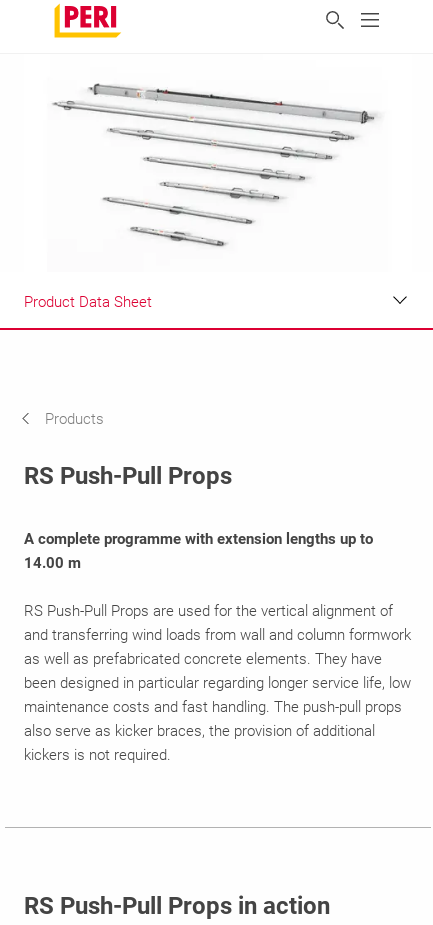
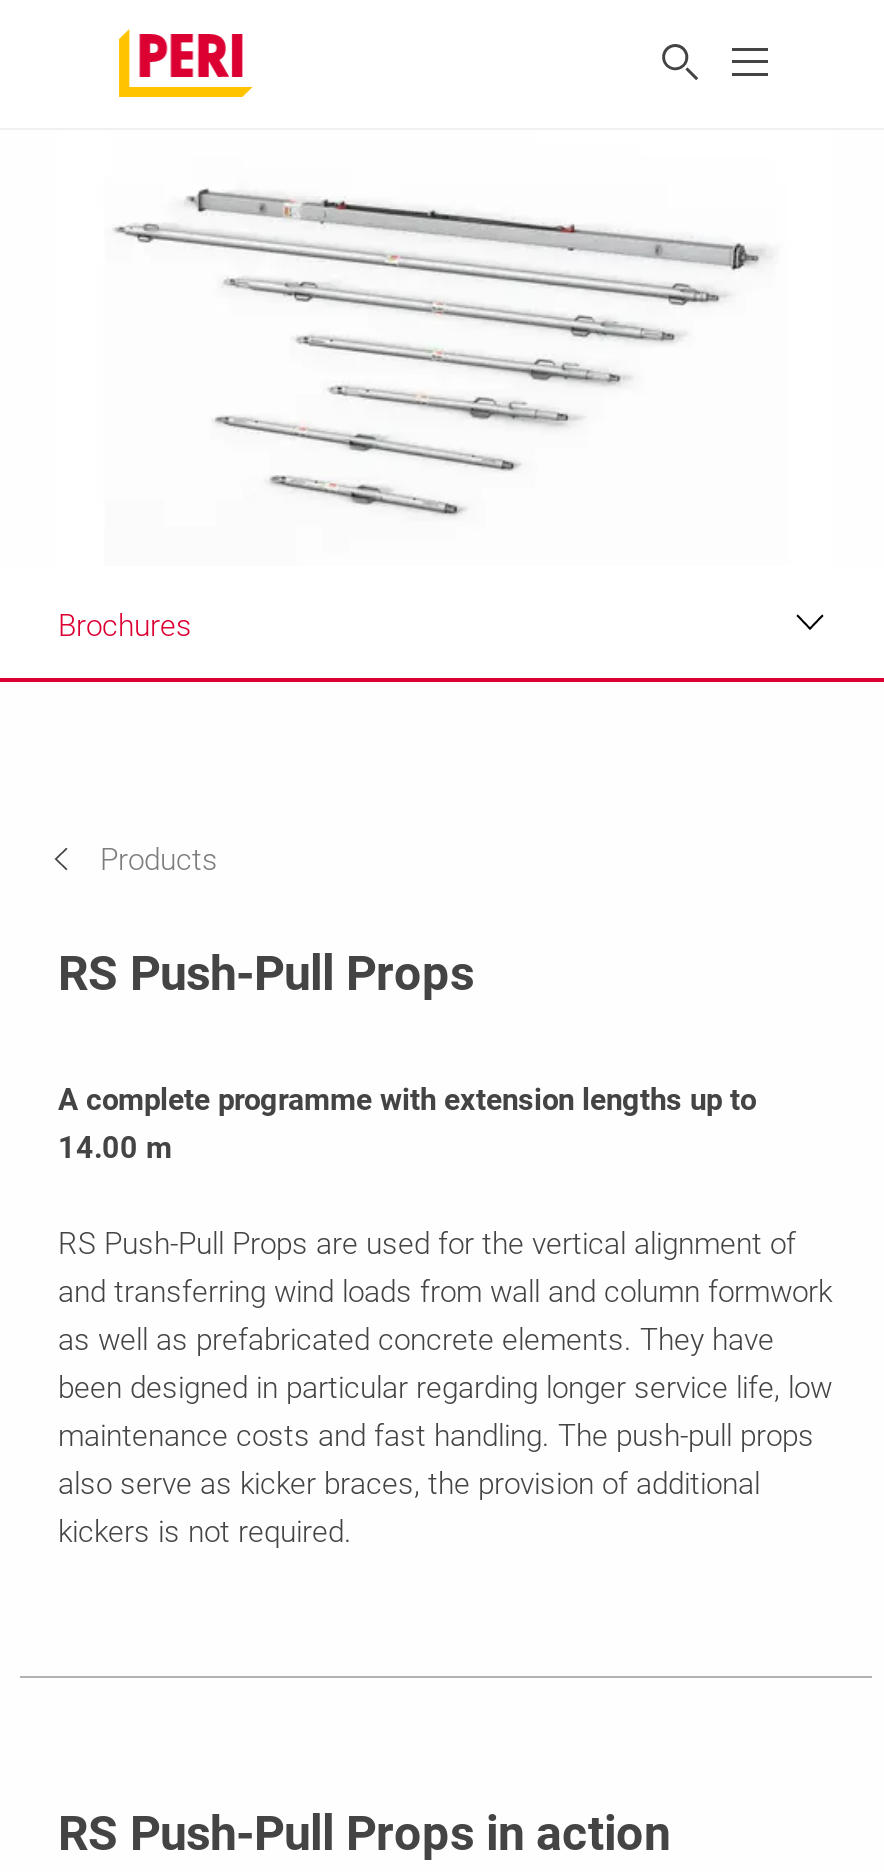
[24,293,152,311] Product Data Sheet -> [58,608,192,644] Brochures

